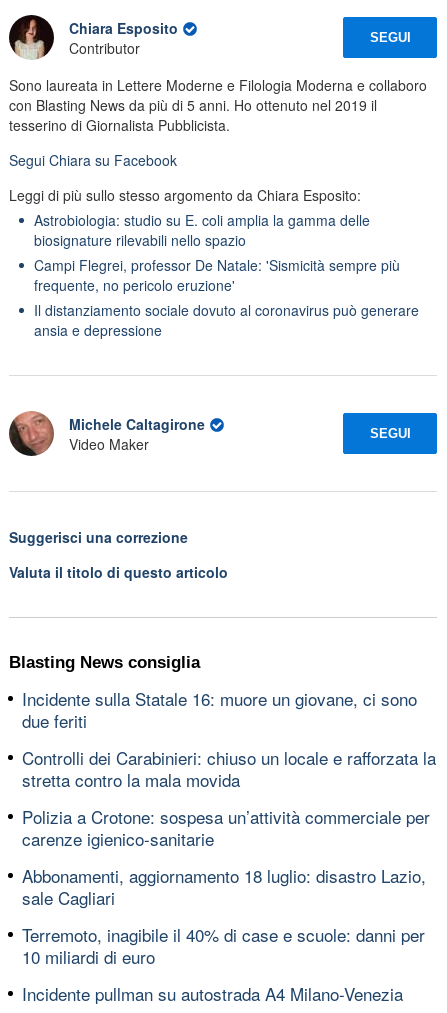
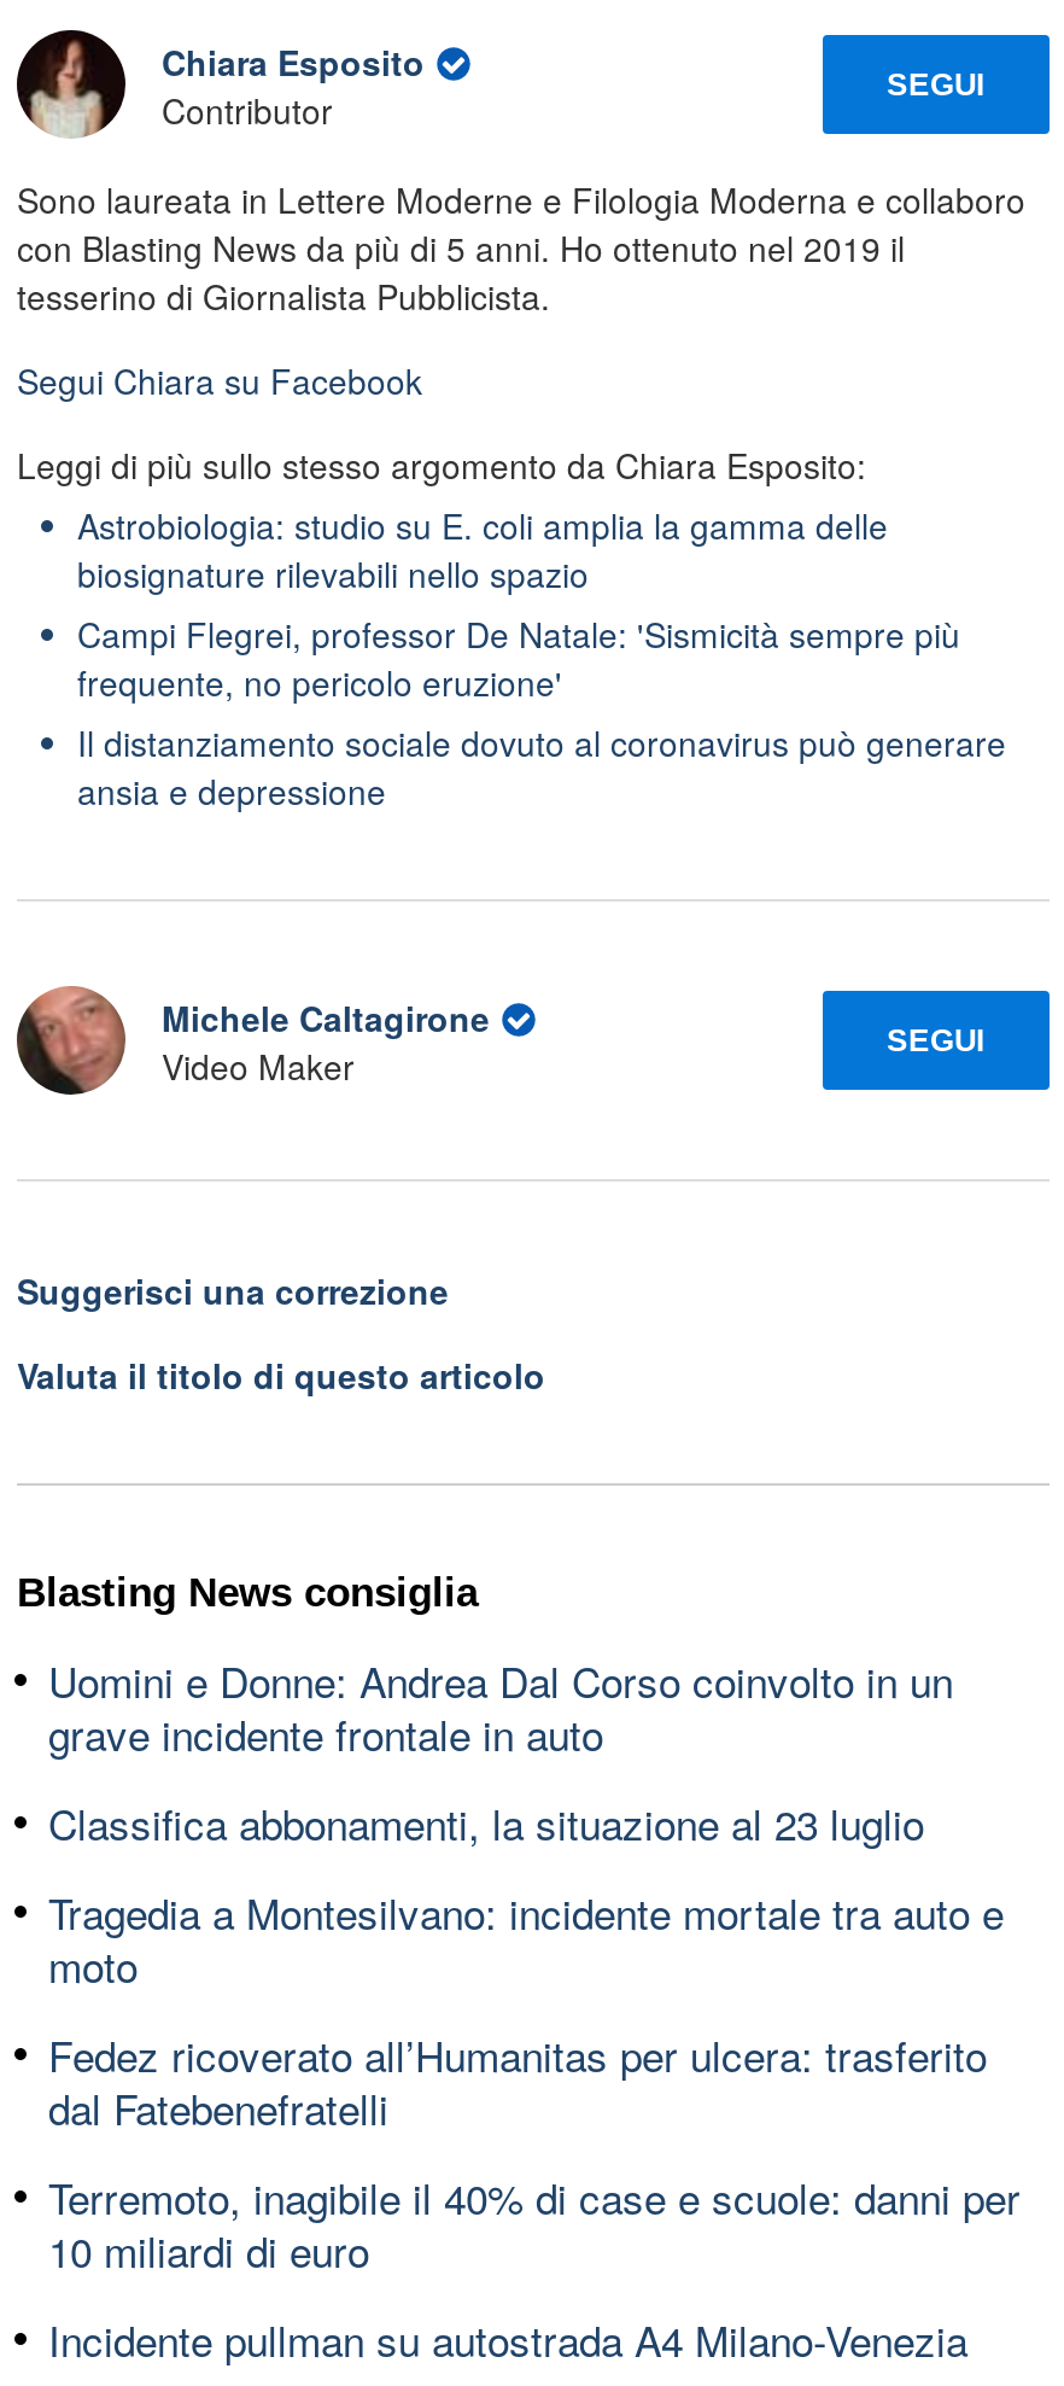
[22,686,417,733] Incidente sulla Statale 16: muore un giovane, ci sono | due feriti -> [48,1651,953,1764] Uomini e Donne: Andrea Dal Corso coinvolto in un | grave incidente frontale in auto
[22,745,436,792] Controlli dei Carabinieri: chiuso un locale e rafforzata la | stretta contro la mala movida -> [48,1793,924,1853] Classifica abbonamenti, la situazione al 23 luglio
[22,804,430,851] Polizia a Crotone: sospesa un’attività commerciale per | carenze igienico-sanitarie -> [48,1882,1004,1996] Tragedia a Montesilvano: incidente mortale tra auto e | moto
[22,863,426,910] Abbonamenti, aggiornamento 18 luglio: disastro Lazio, | sale Cagliari -> [48,2025,987,2138] Fedez ricoverato all’Humanitas per ulcera: trasferito | dal Fatebenefratelli

